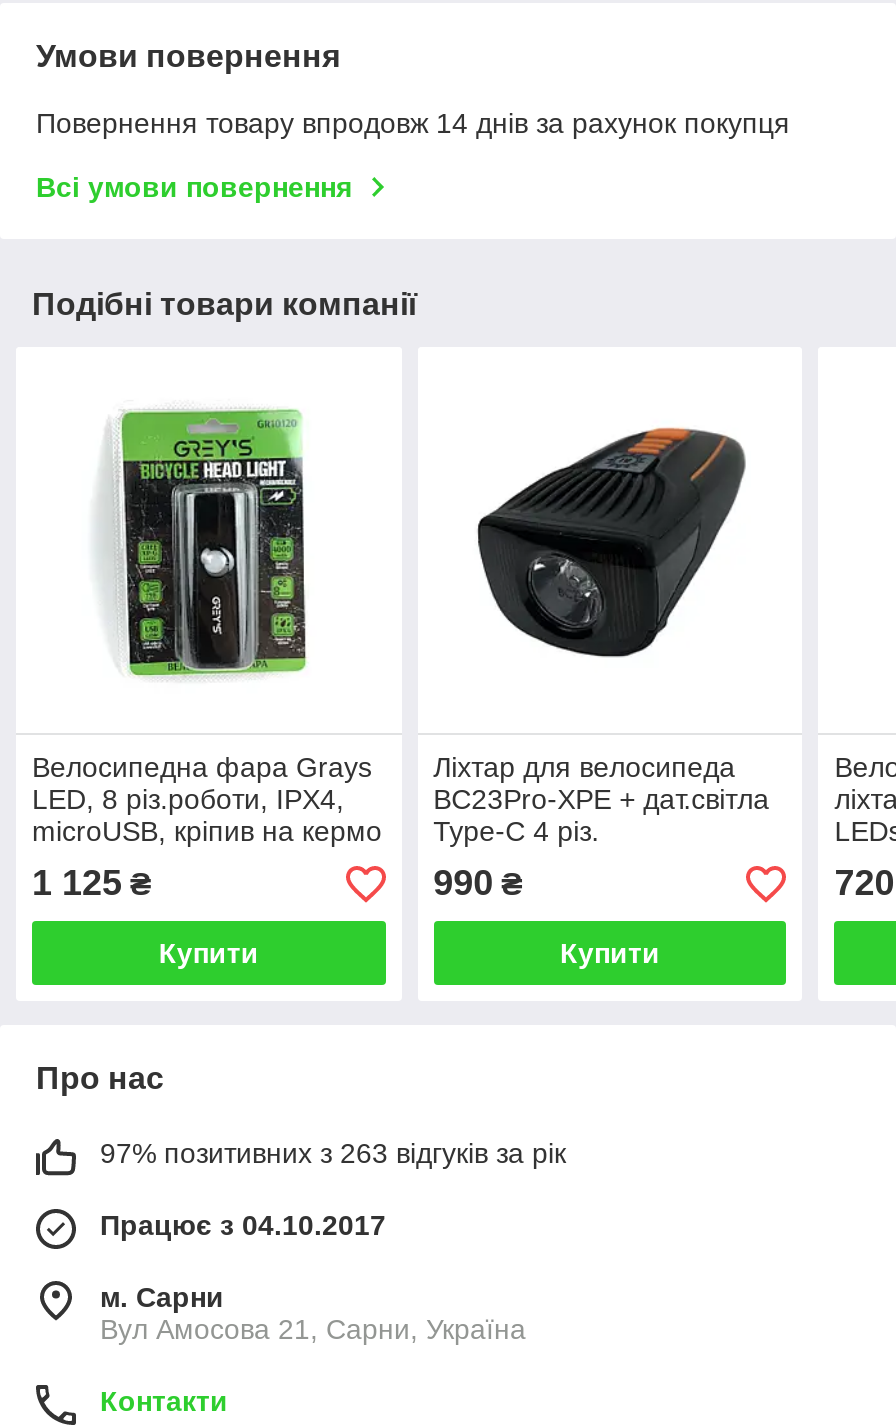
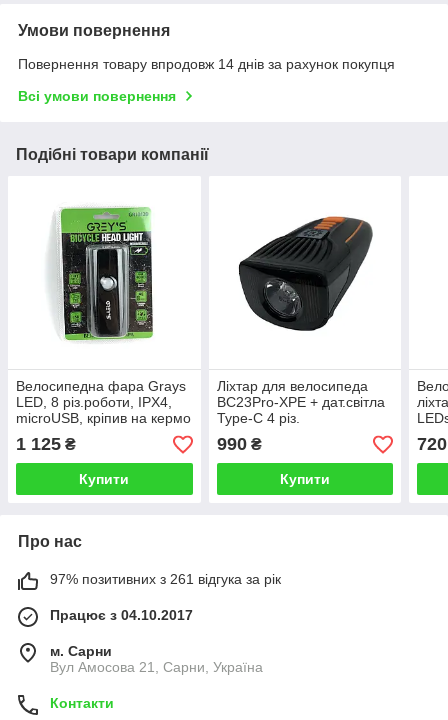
[100,1137,566,1169] 97% позитивних з 263 відгуків за рік -> [50,571,281,587] 97% позитивних з 261 відгука за рік

